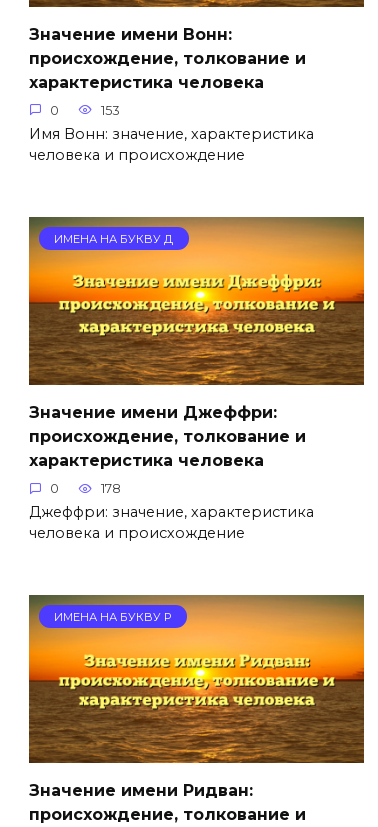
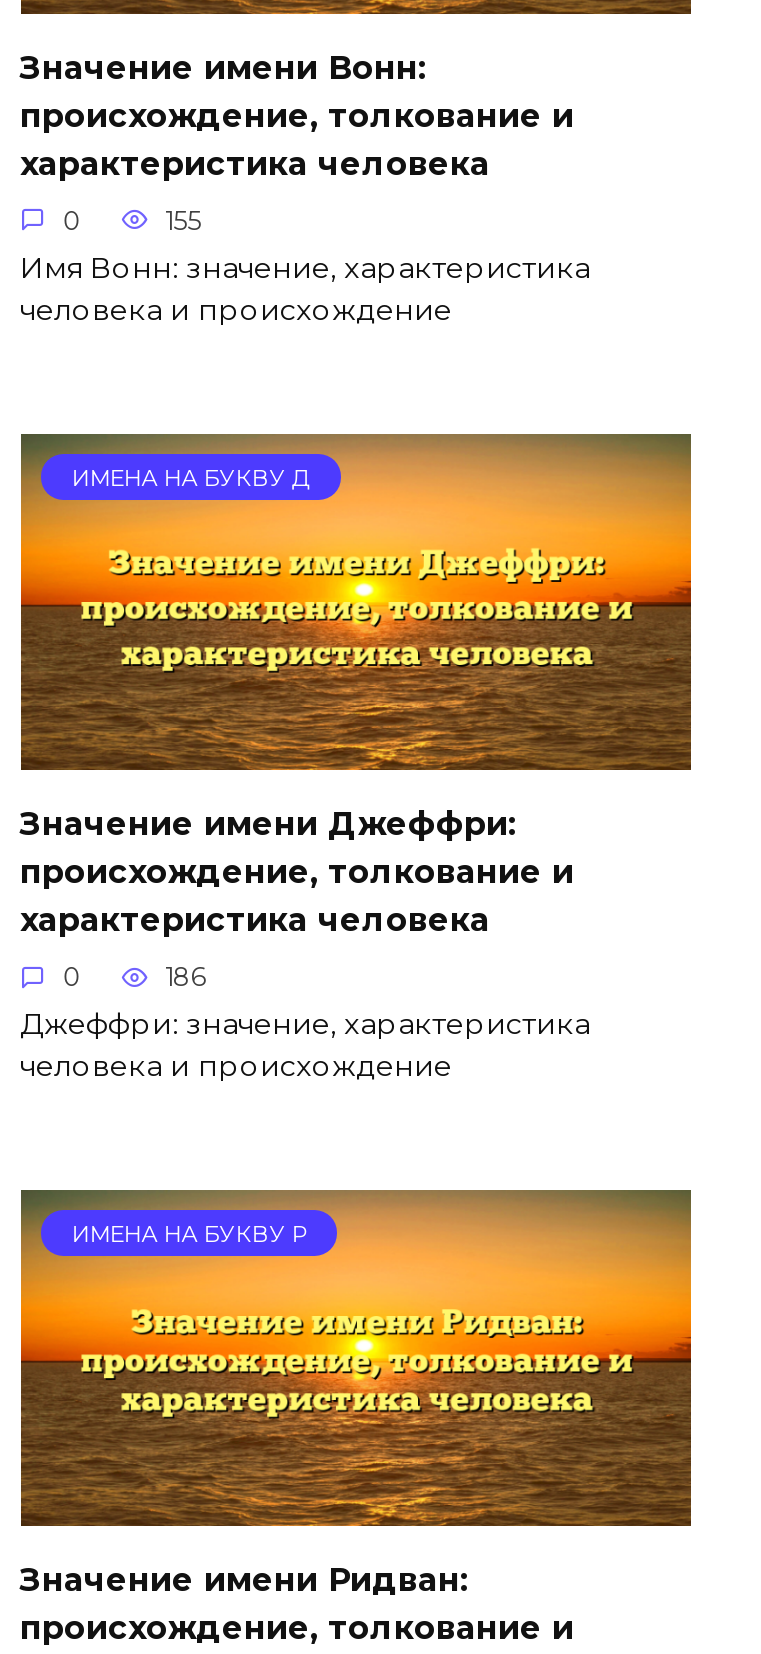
[101,103,120,118] 153 -> [165,206,201,236] 155
[101,481,121,496] 178 -> [165,962,207,992] 186

